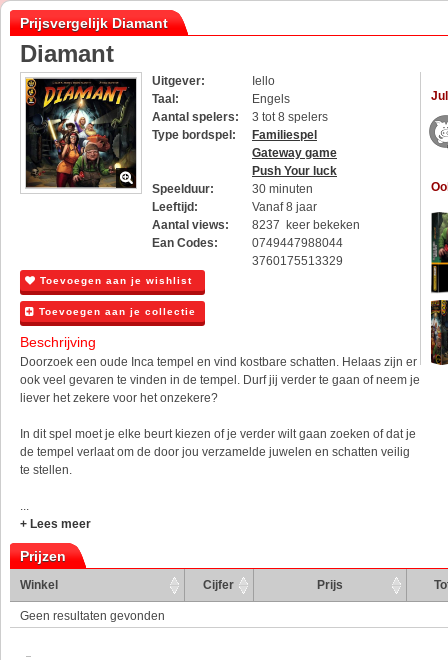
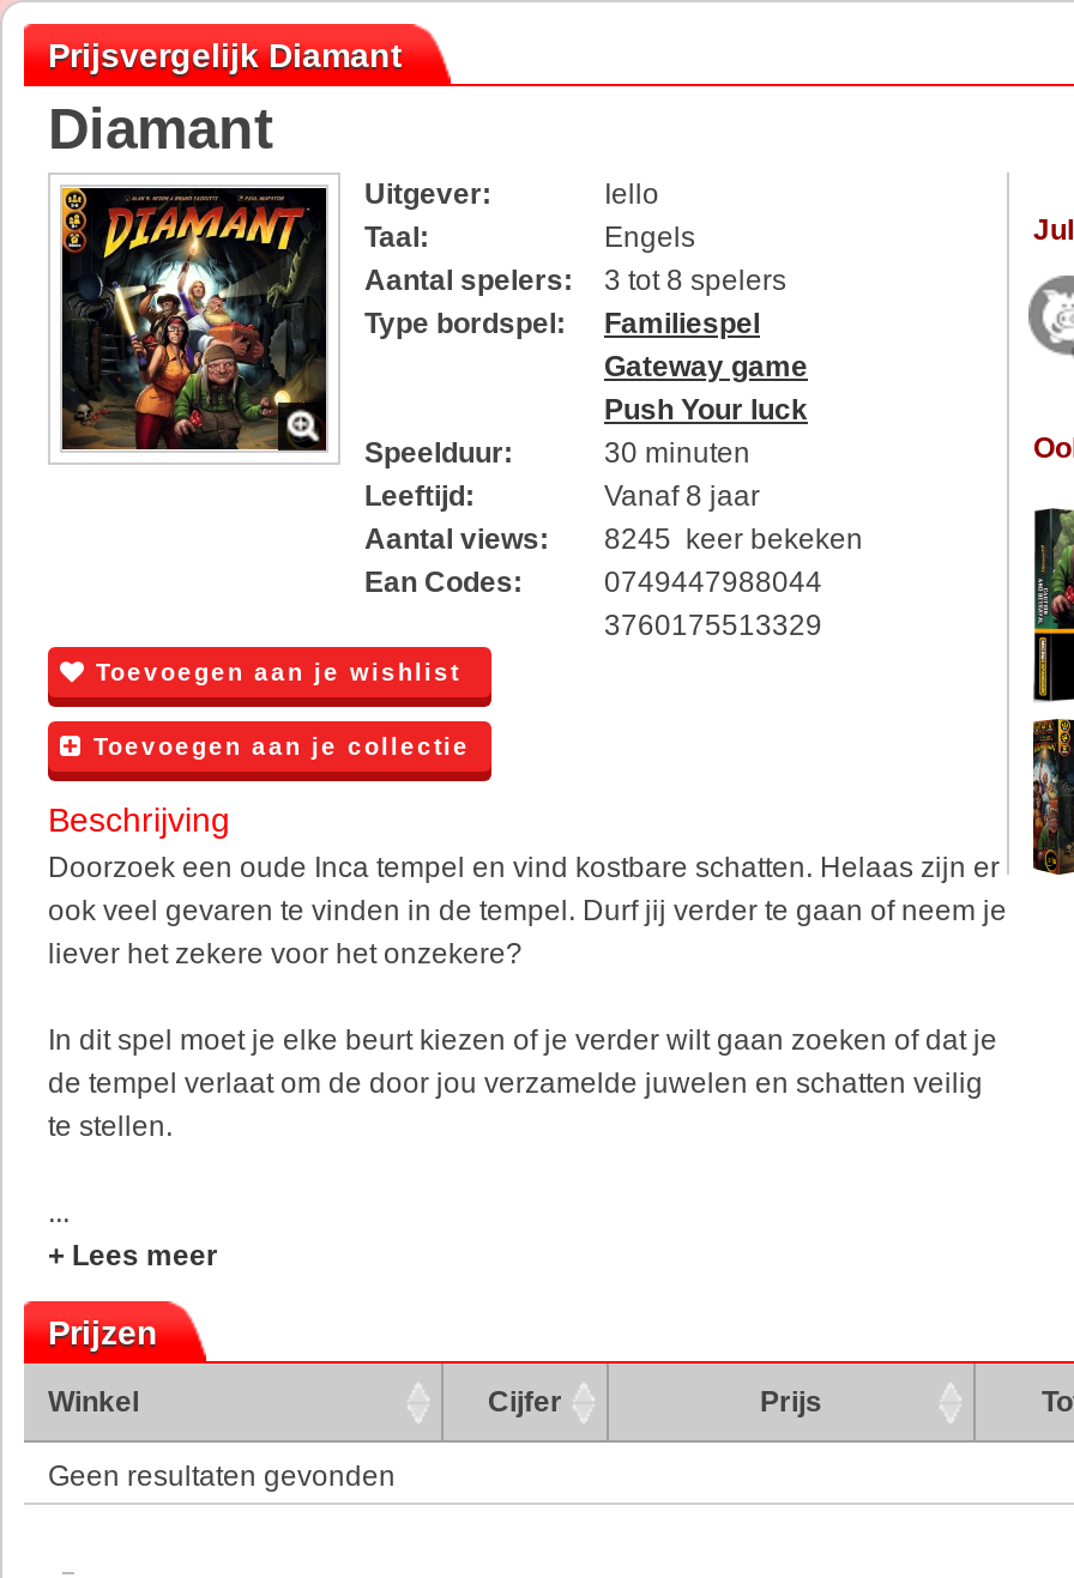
[152,218,360,232] Aantal views: 8237 keer bekeken -> [364,522,863,556] Aantal views: 8245 keer bekeken

